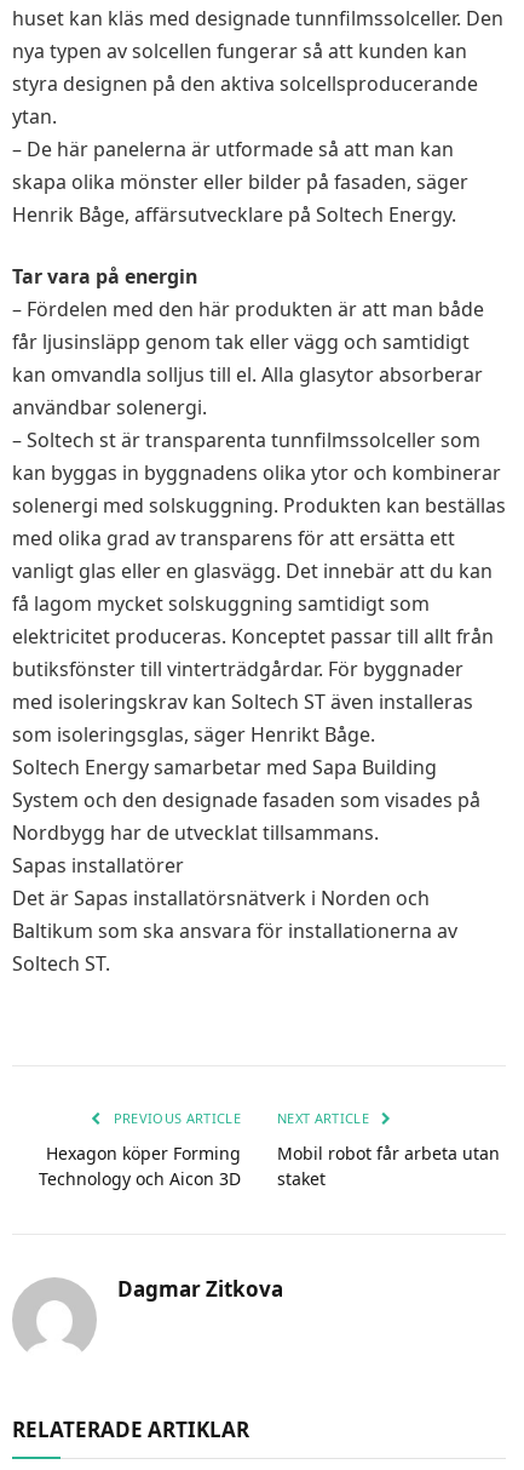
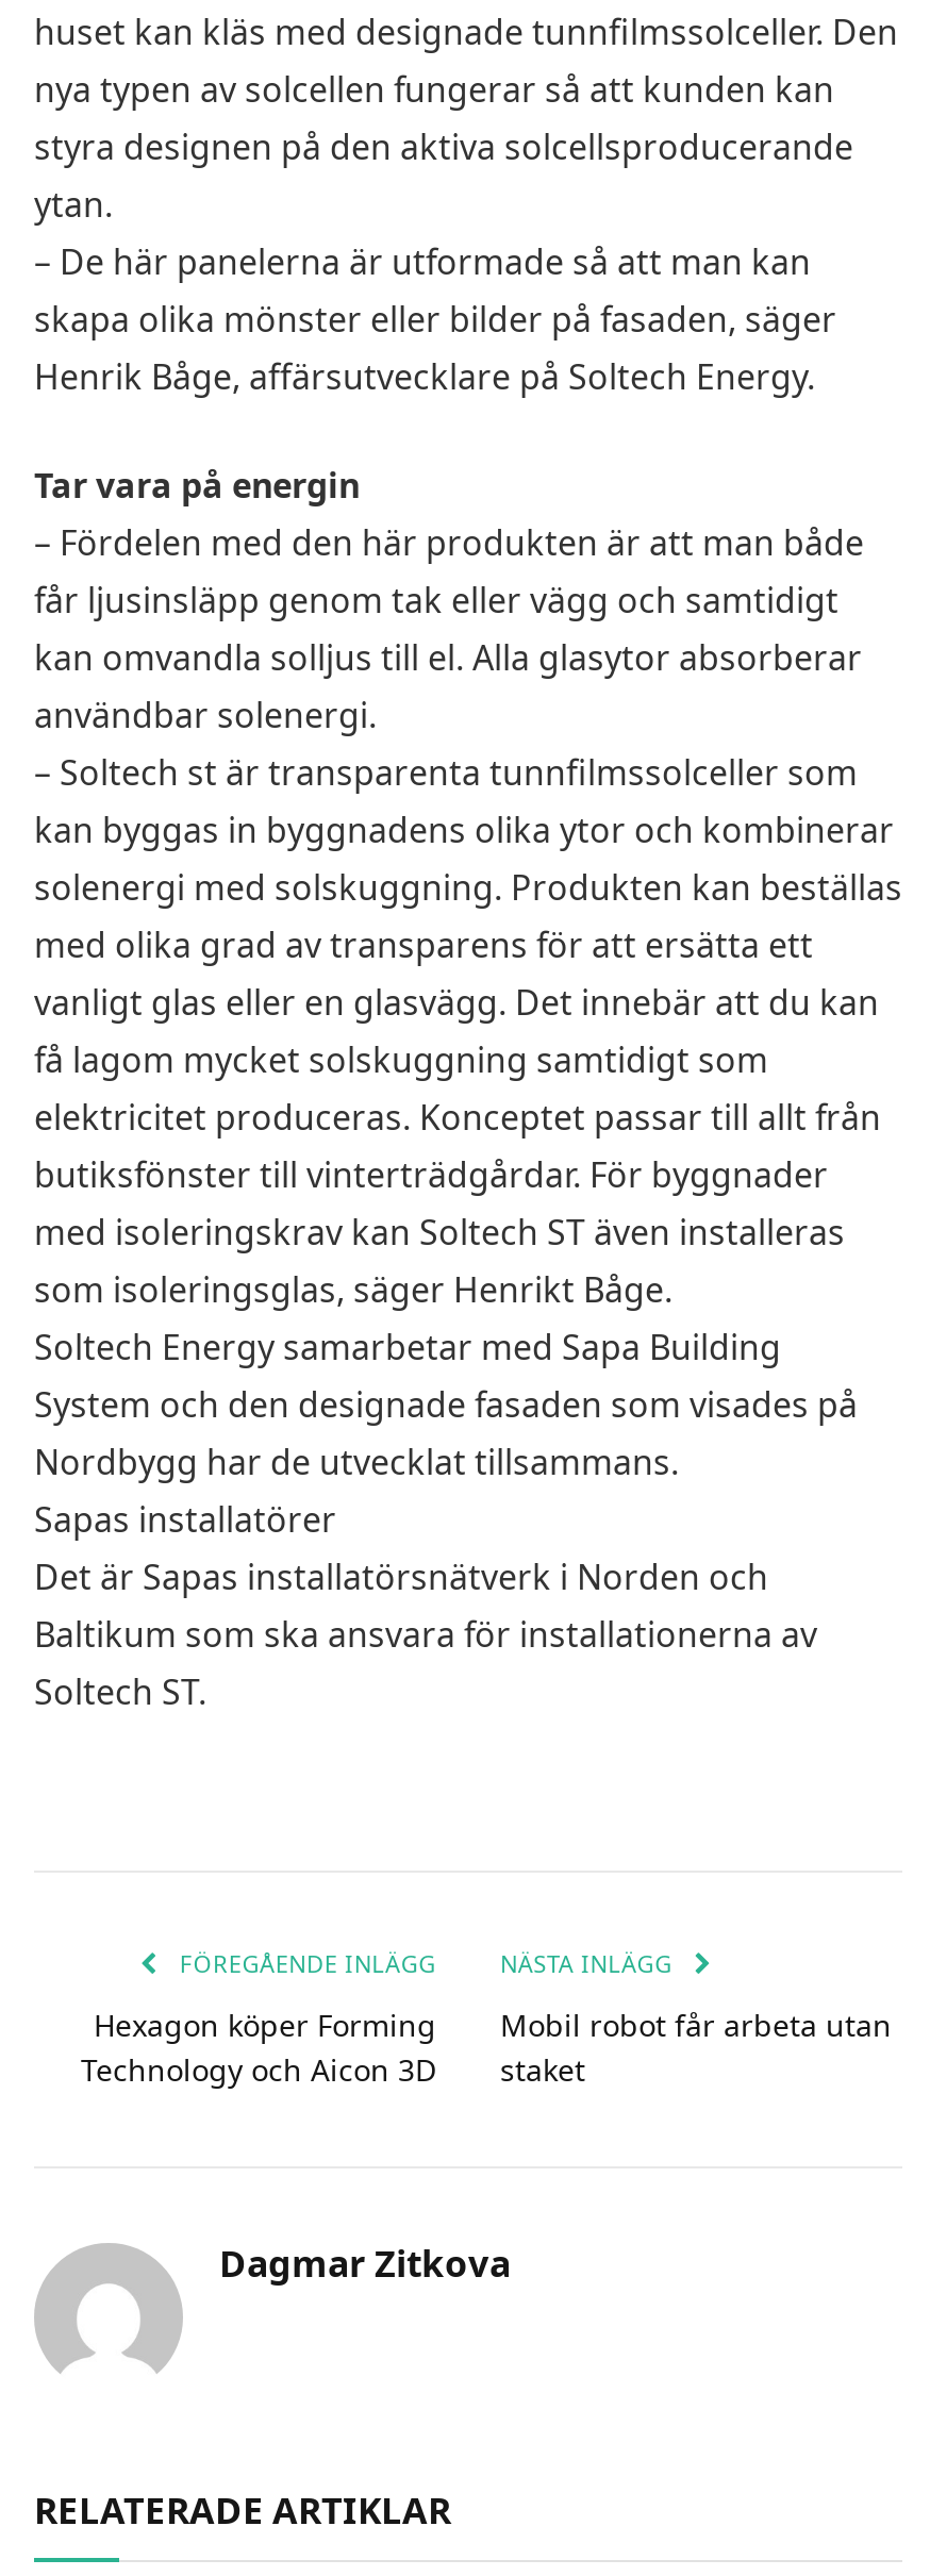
[109,1108,241,1127] PREVIOUS ARTICLE -> [172,1946,436,1978] FÖREGÅENDE INLÄGG
[277,1108,373,1127] NEXT ARTICLE -> [500,1946,680,1978] NÄSTA INLÄGG

